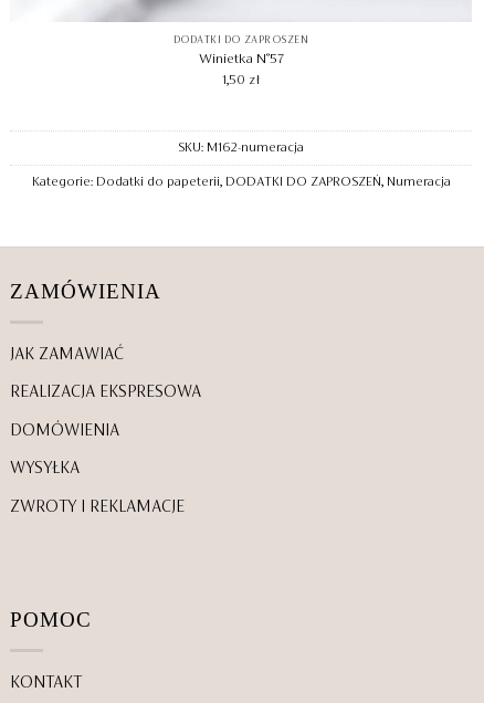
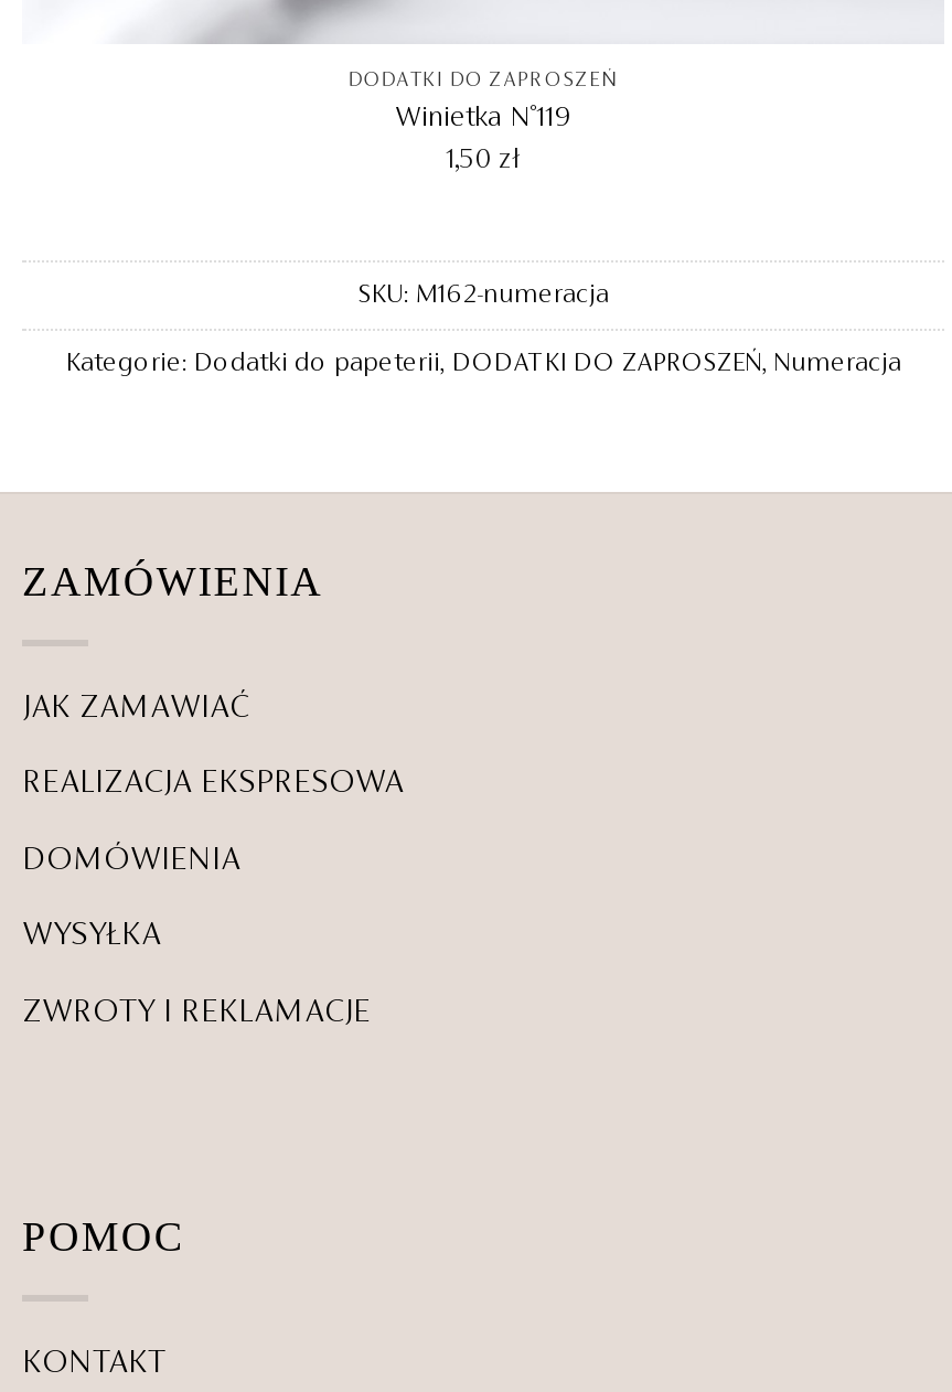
[198,52,283,68] Winietka N°57 -> [395,104,571,135] Winietka N°119

